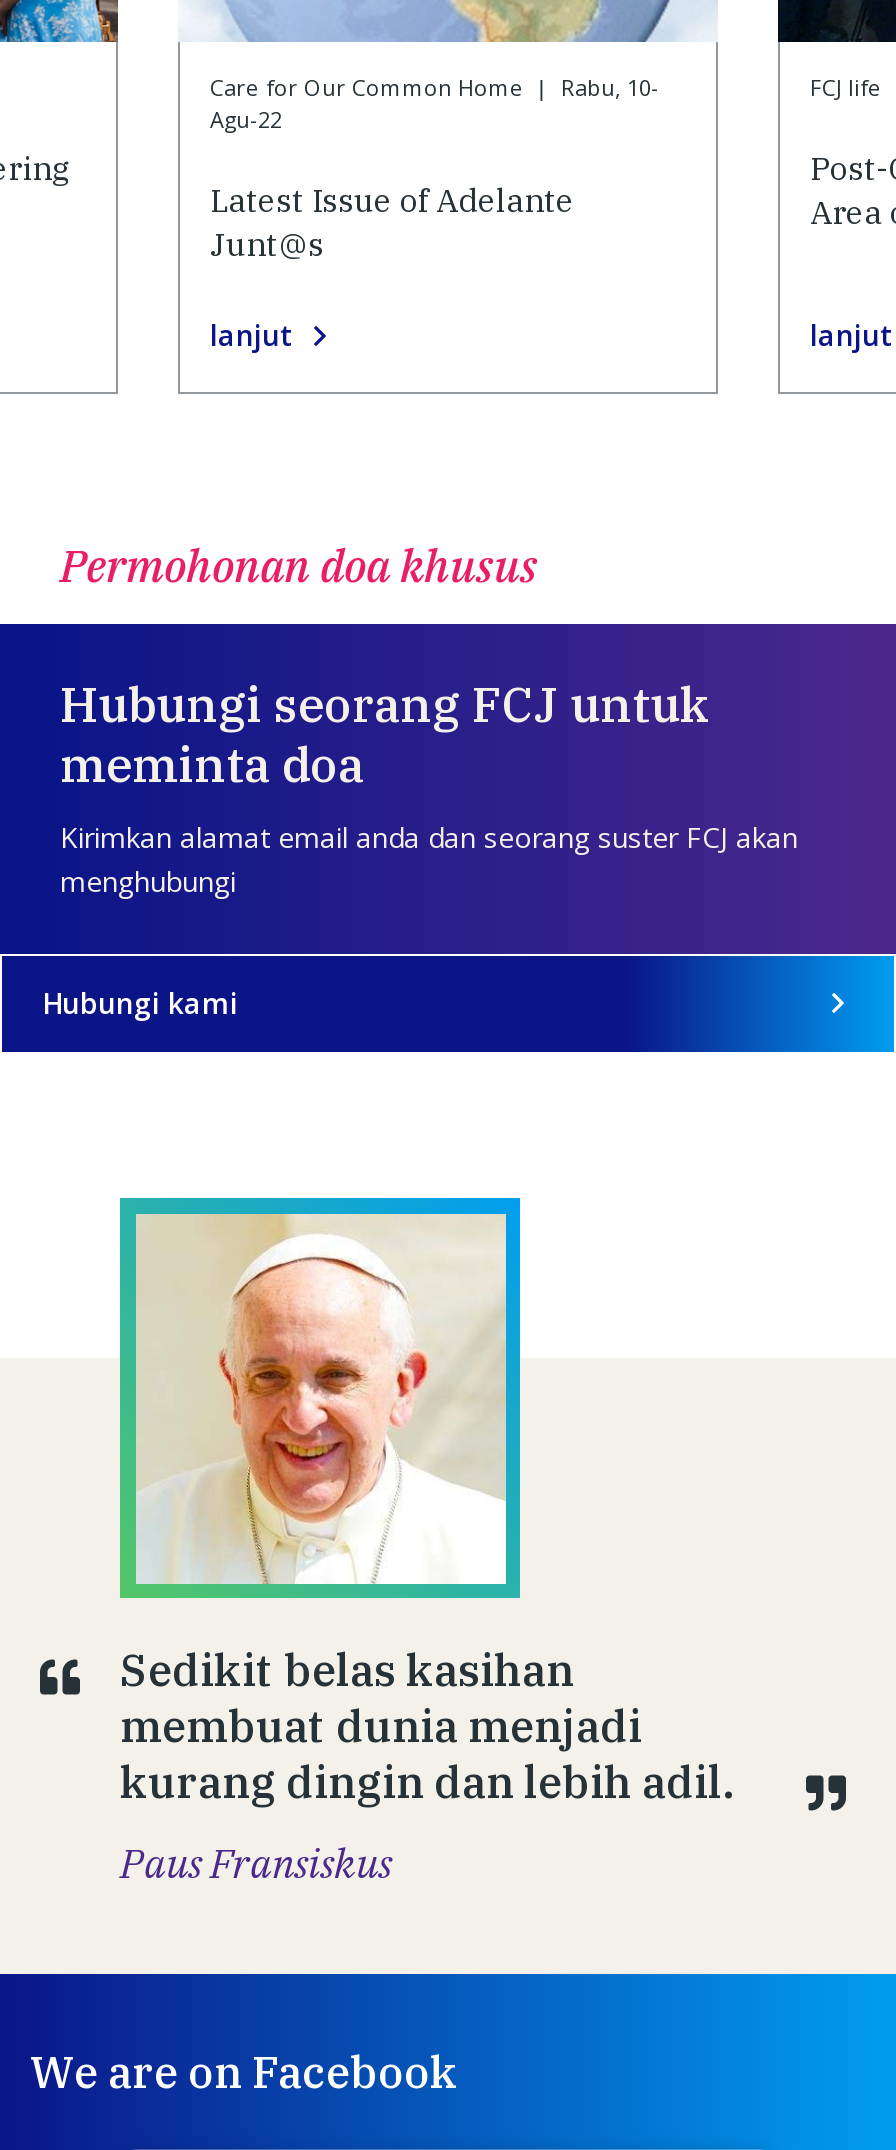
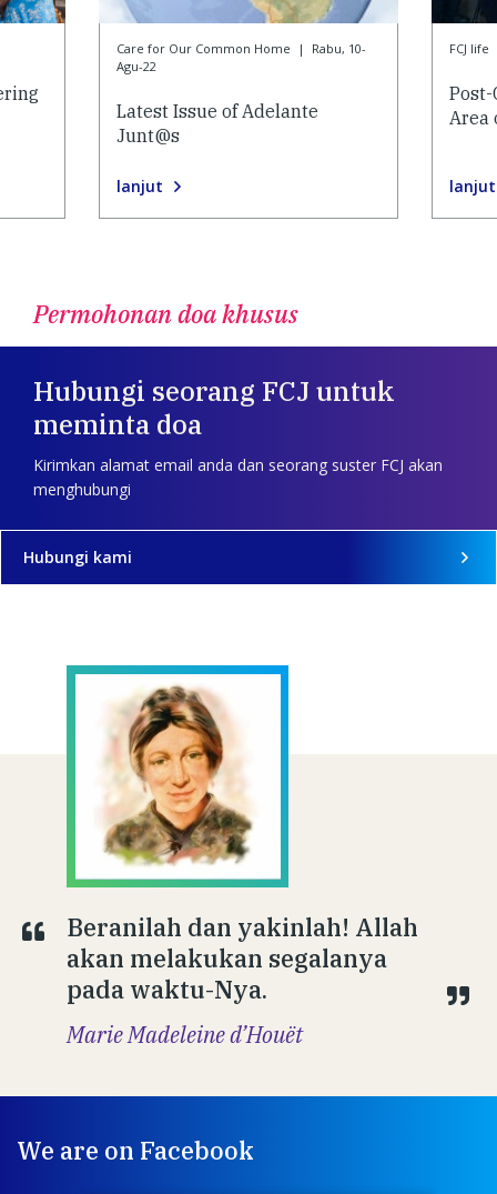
[120,1212,732,1890] [image] | Sedikit belas kasihan | membuat dunia menjadi | kurang dingin dan lebih adil. | Paus Fransiskus -> [67,673,418,1050] [image] | Beranilah dan yakinlah! Allah | akan melakukan segalanya | pada waktu-Nya. | Marie Madeleine d’Houët

